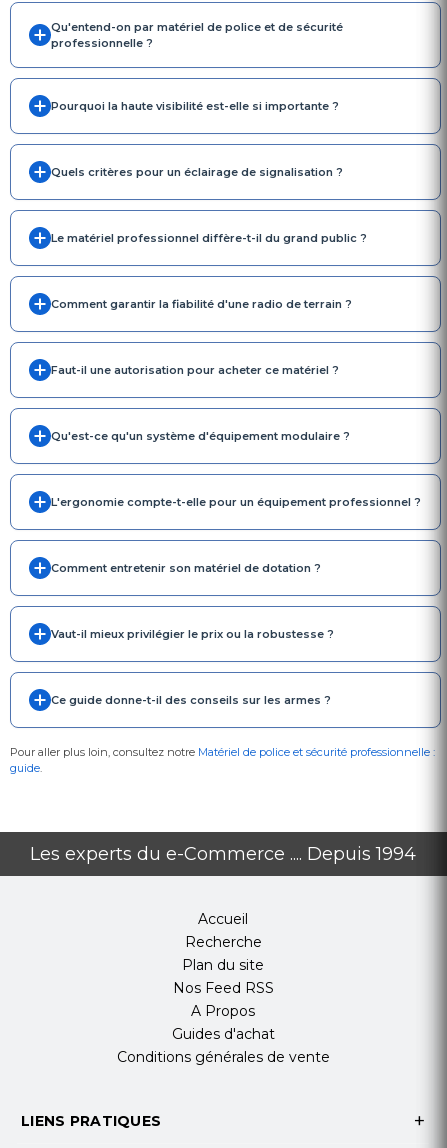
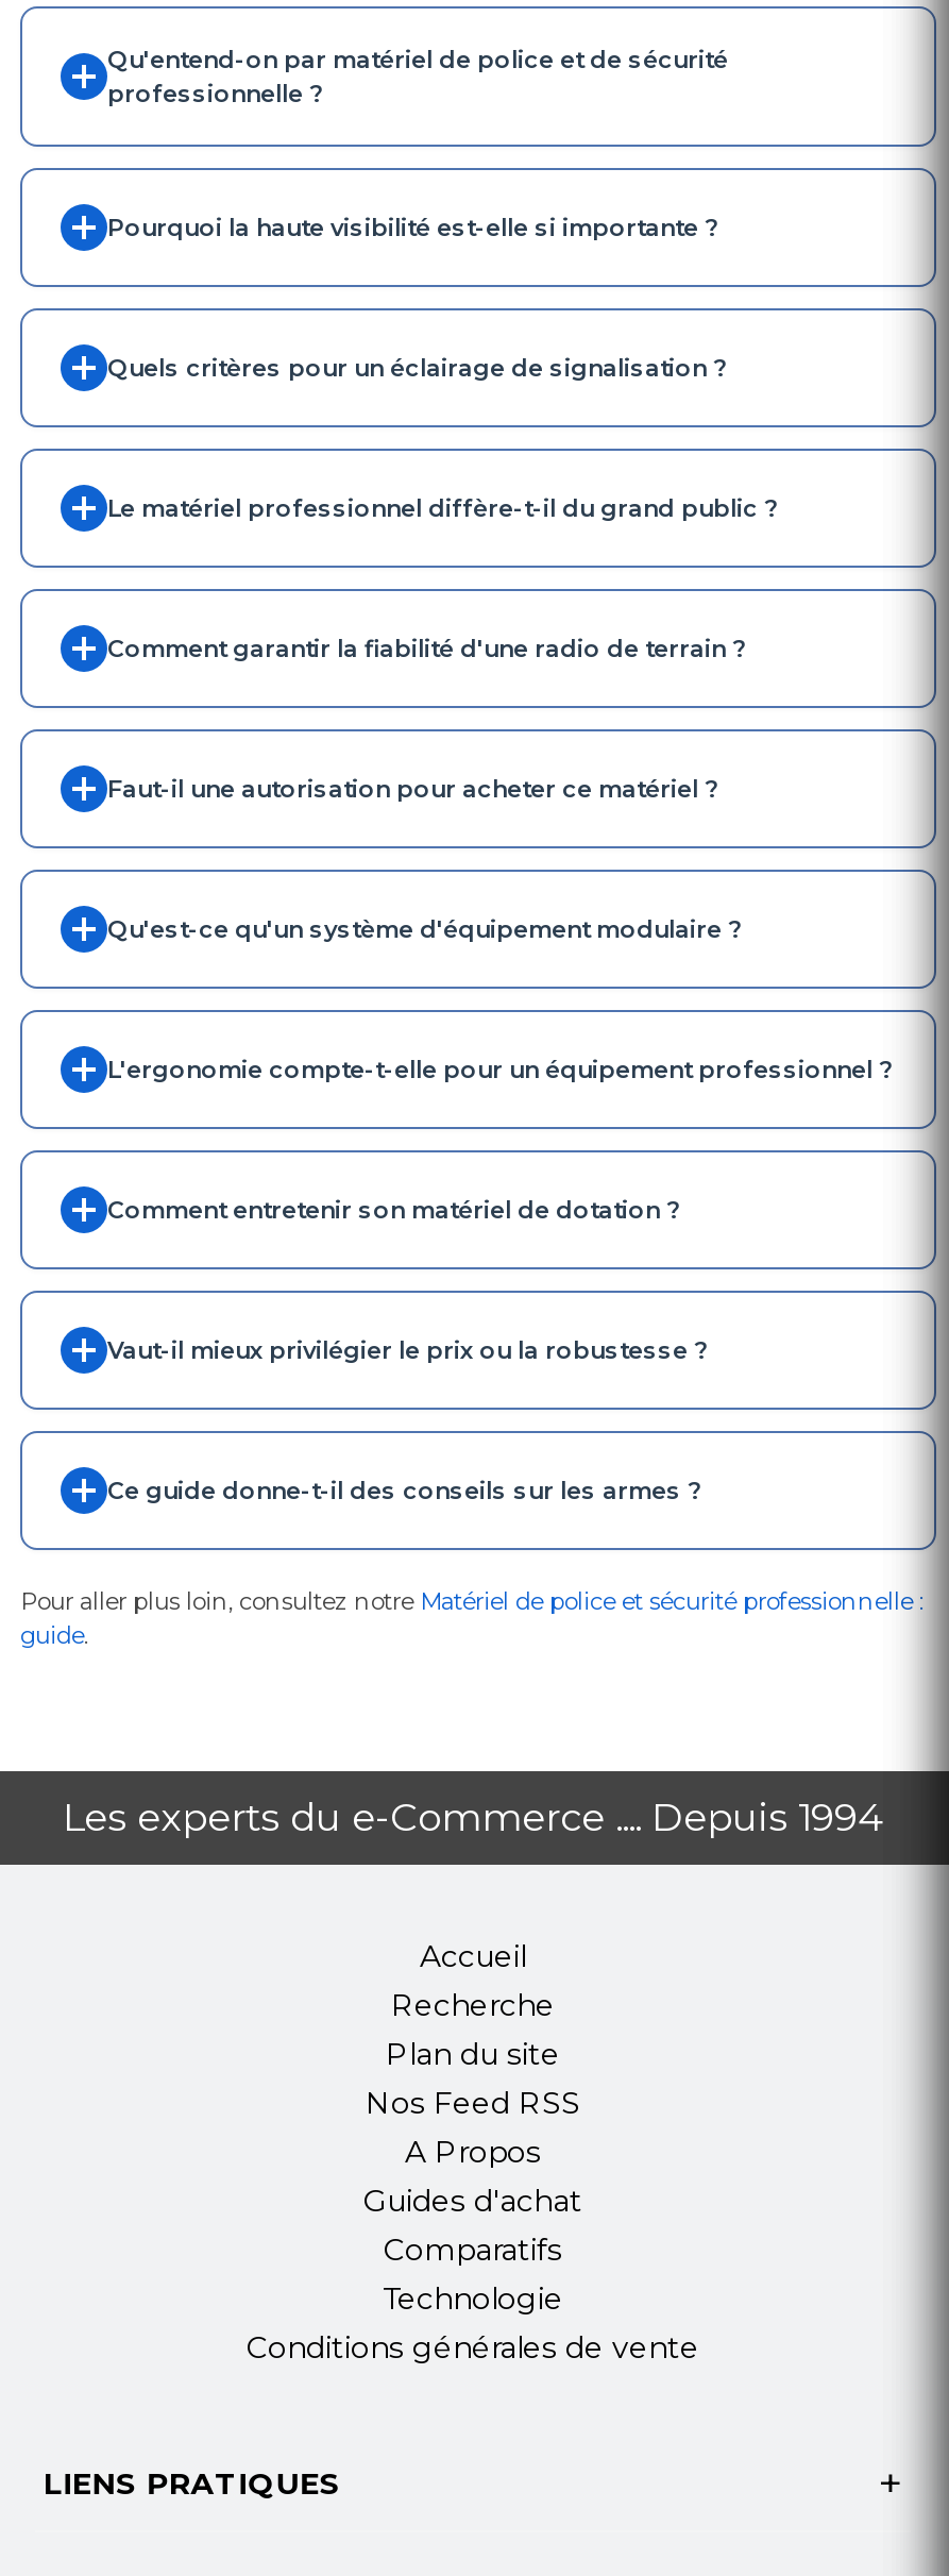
none -> [383,2231,563,2318] Comparatifs | Technologie

